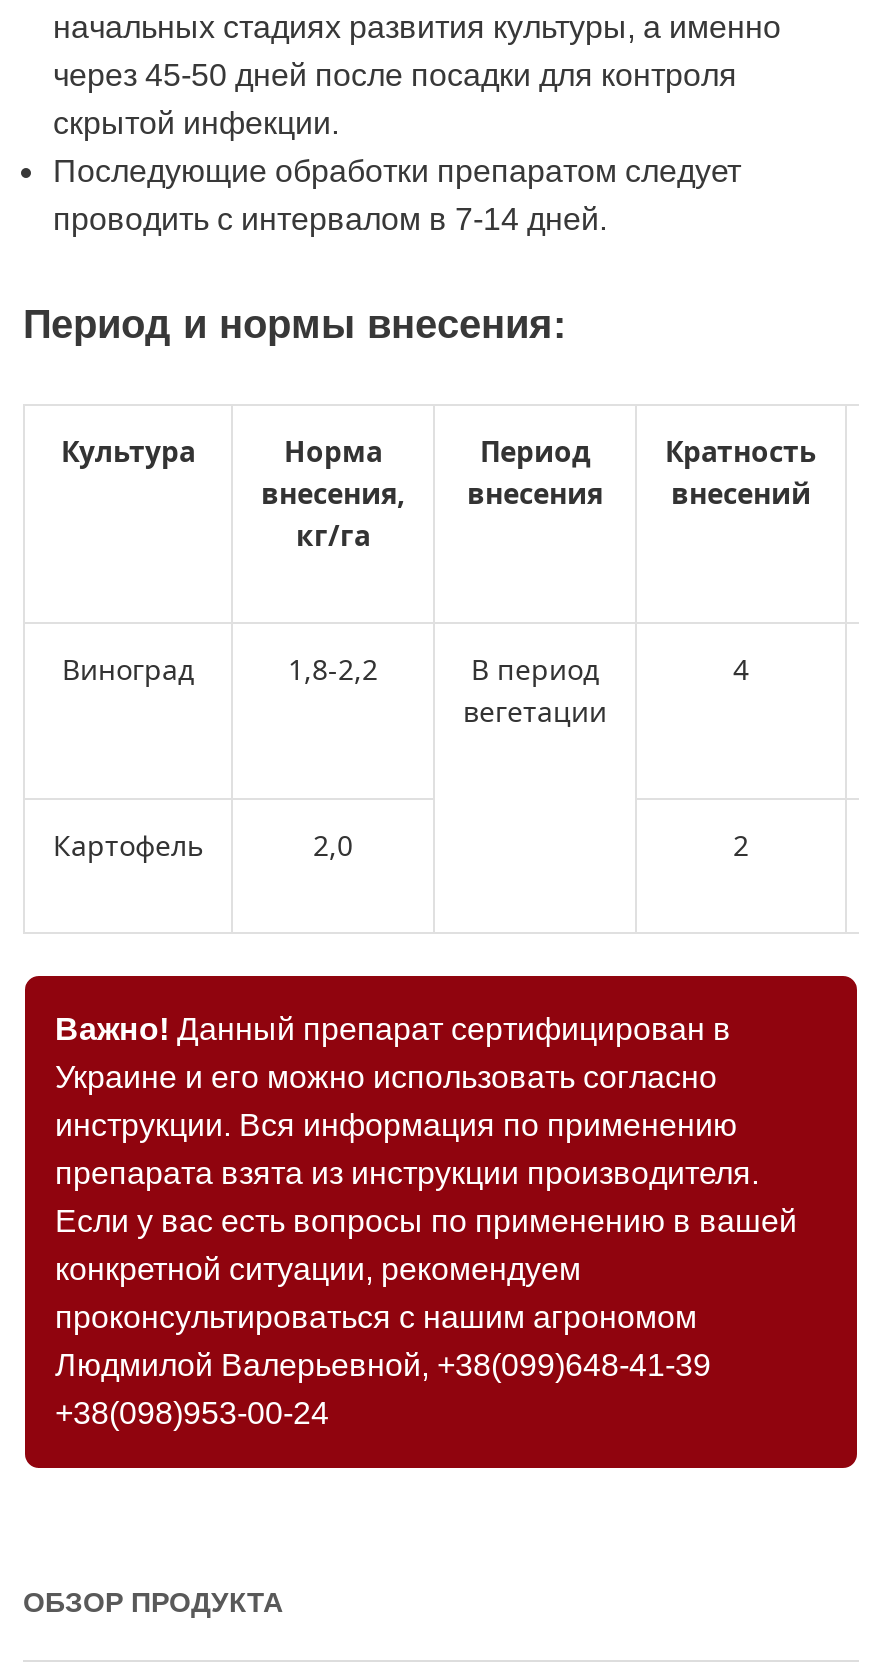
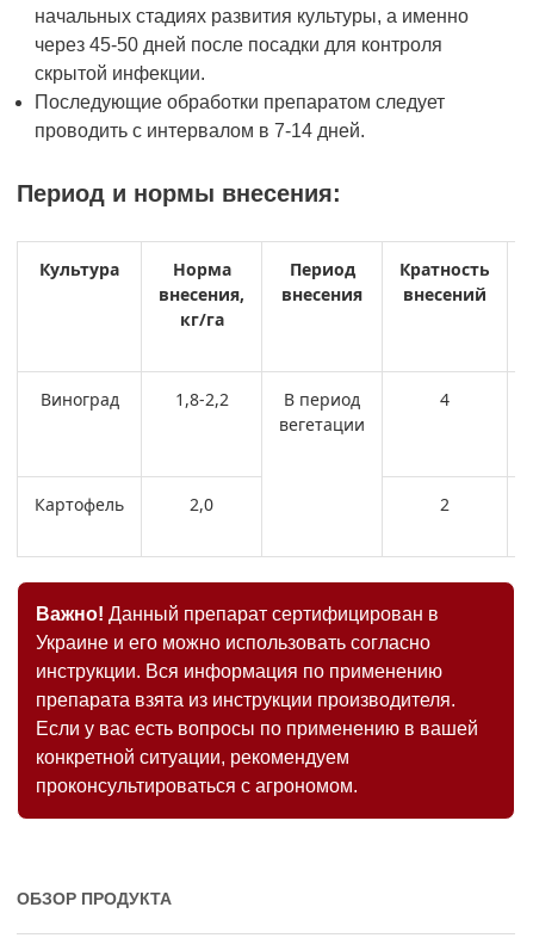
[55,1300,711,1430] проконсультироваться с нашим агрономом | Людмилой Валерьевной, +38(099)648-41-39 | +38(098)953-00-24 -> [36,776,358,796] проконсультироваться с агрономом.

